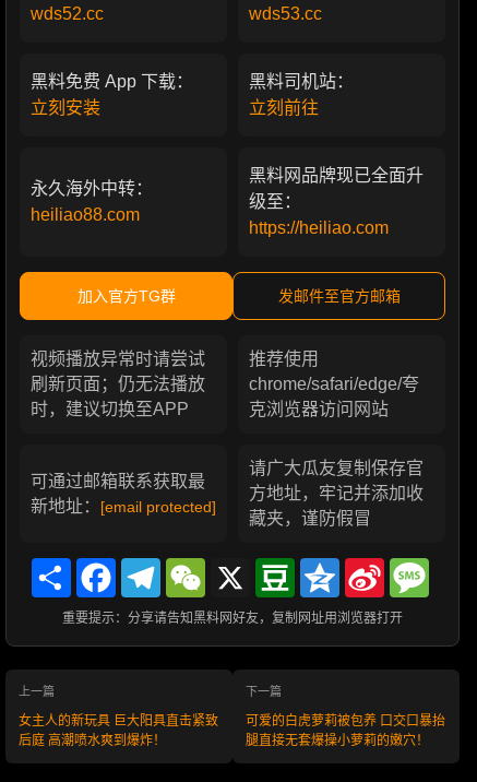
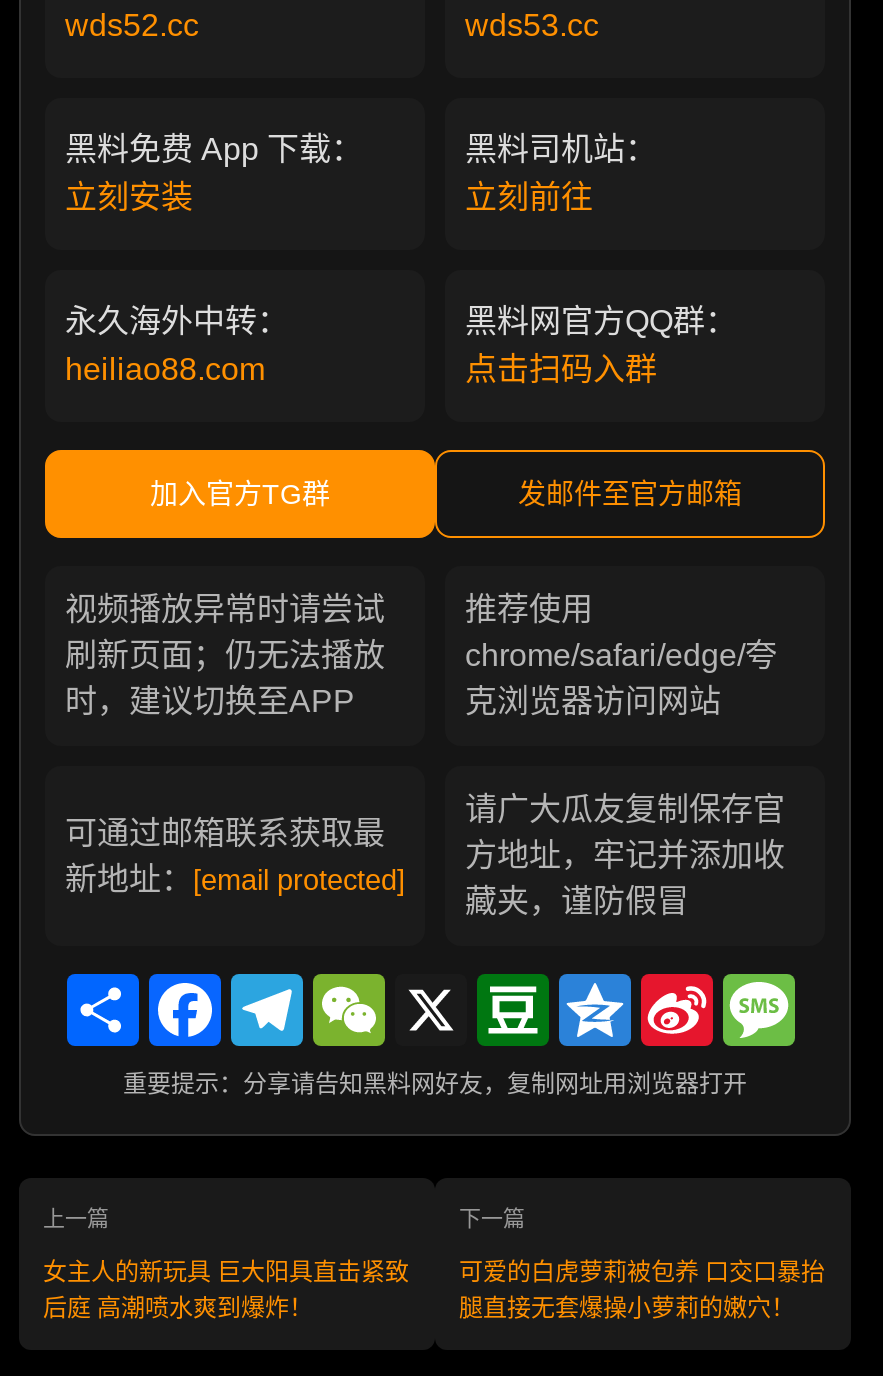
[249,166,424,237] 黑料网品牌现已全面升 | 级至： | https://heiliao.com -> [465,304,737,386] 黑料网官方QQ群： | 点击扫码入群

